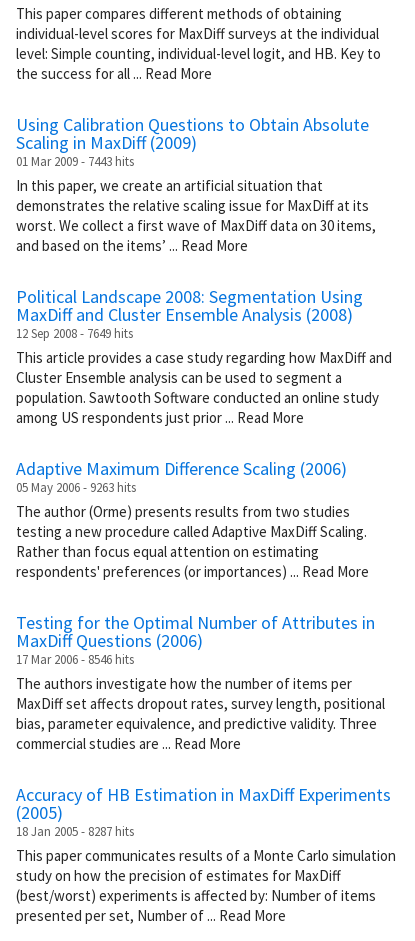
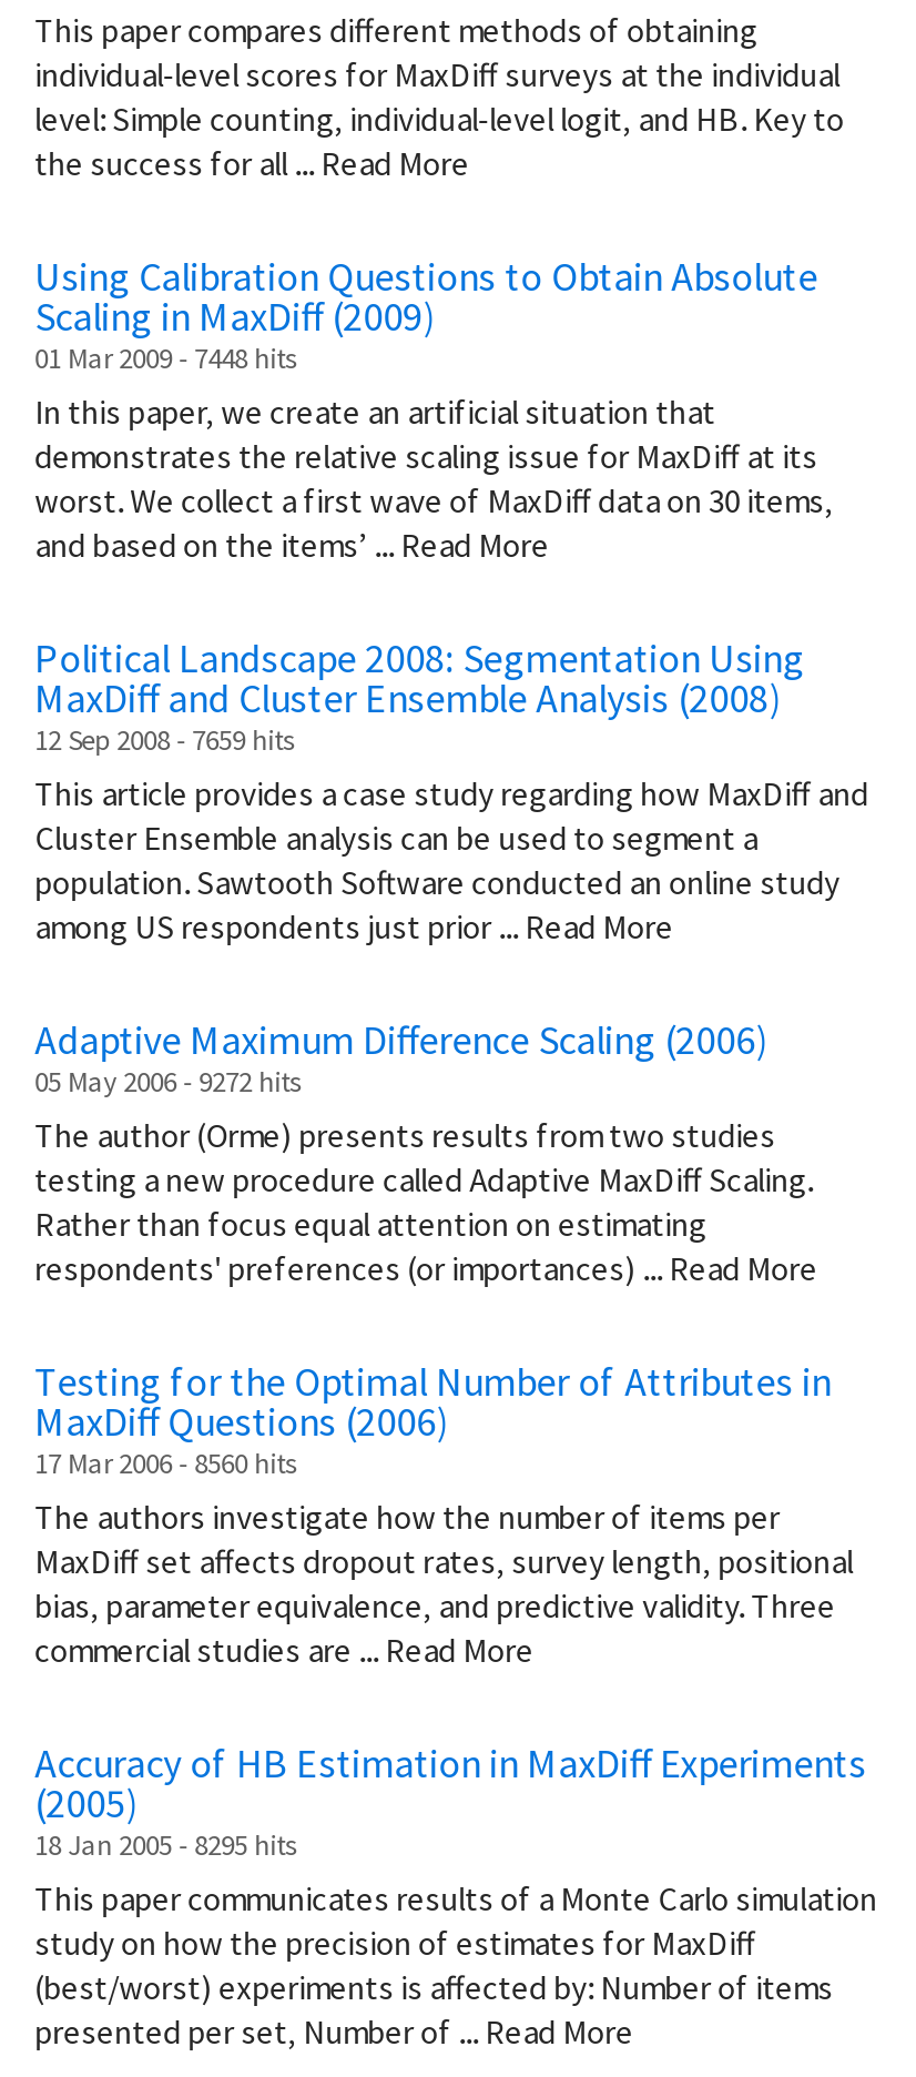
[16,153,134,170] 01 Mar 2009 - 7443 hits -> [35,341,296,378] 01 Mar 2009 - 7448 hits
[16,325,133,342] 12 Sep 2008 - 7649 hits -> [35,722,294,760] 12 Sep 2008 - 7659 hits
[16,479,136,496] 05 May 2006 - 9263 hits -> [35,1064,301,1102] 05 May 2006 - 9272 hits
[16,651,134,668] 17 Mar 2006 - 8546 hits -> [35,1446,296,1483] 17 Mar 2006 - 8560 hits
[16,823,134,840] 18 Jan 2005 - 8287 hits -> [35,1827,296,1865] 18 Jan 2005 - 8295 hits

